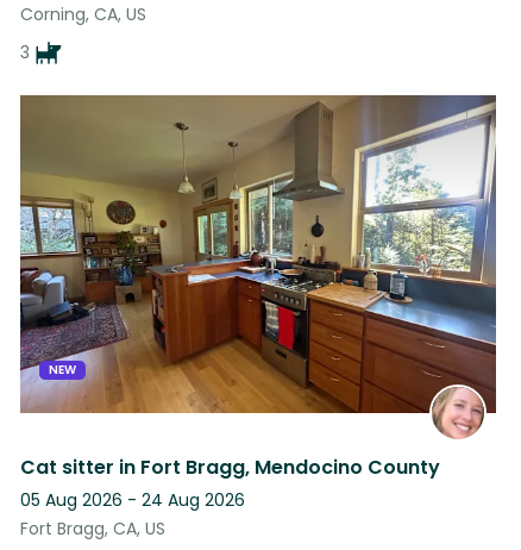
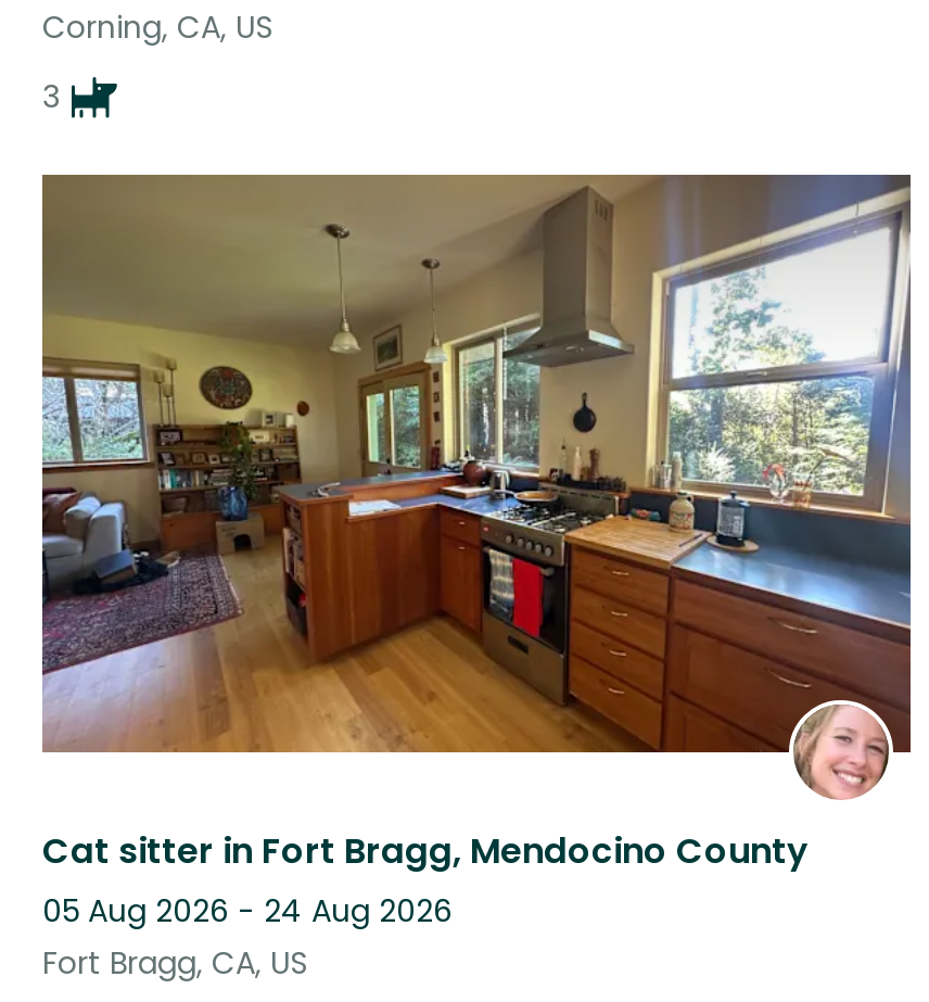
[49,361,76,379] NEW -> none

